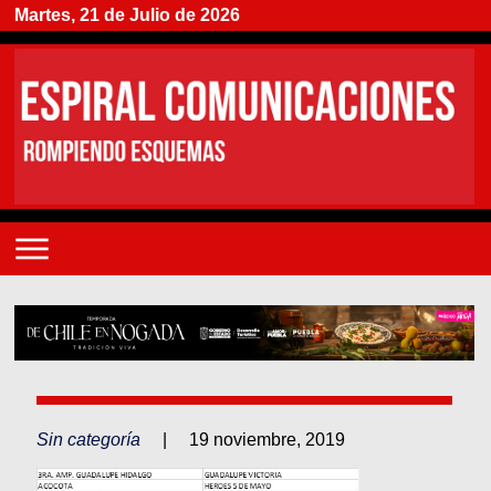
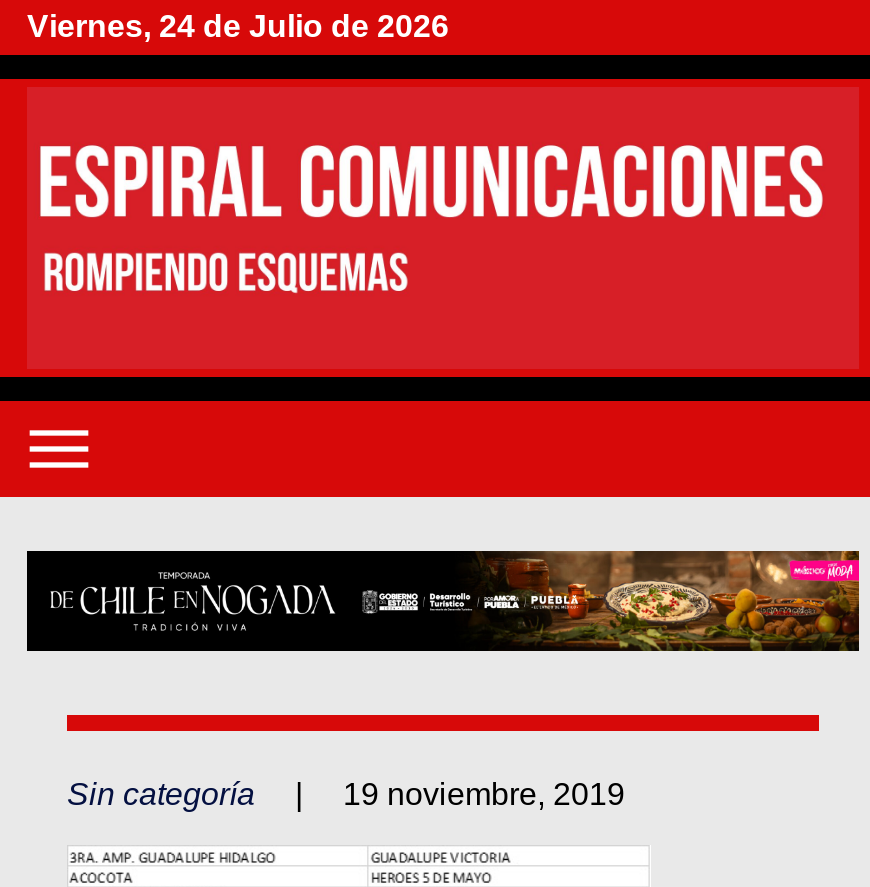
[14,6,240,24] Martes, 21 de Julio de 2026 -> [27,9,449,43] Viernes, 24 de Julio de 2026

